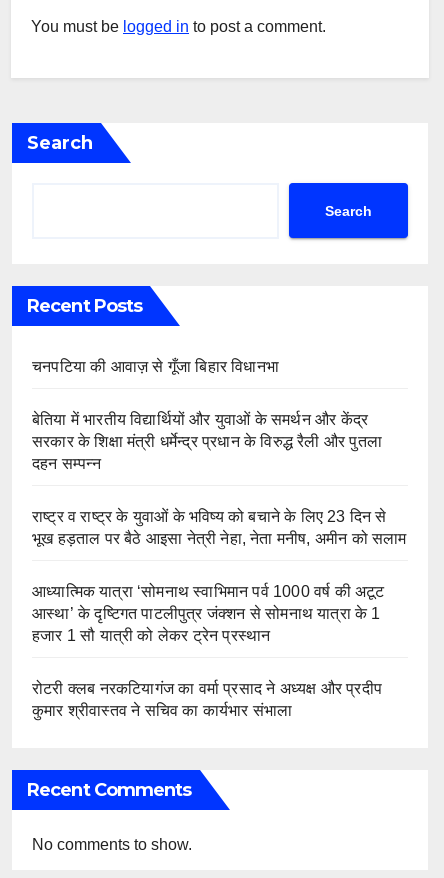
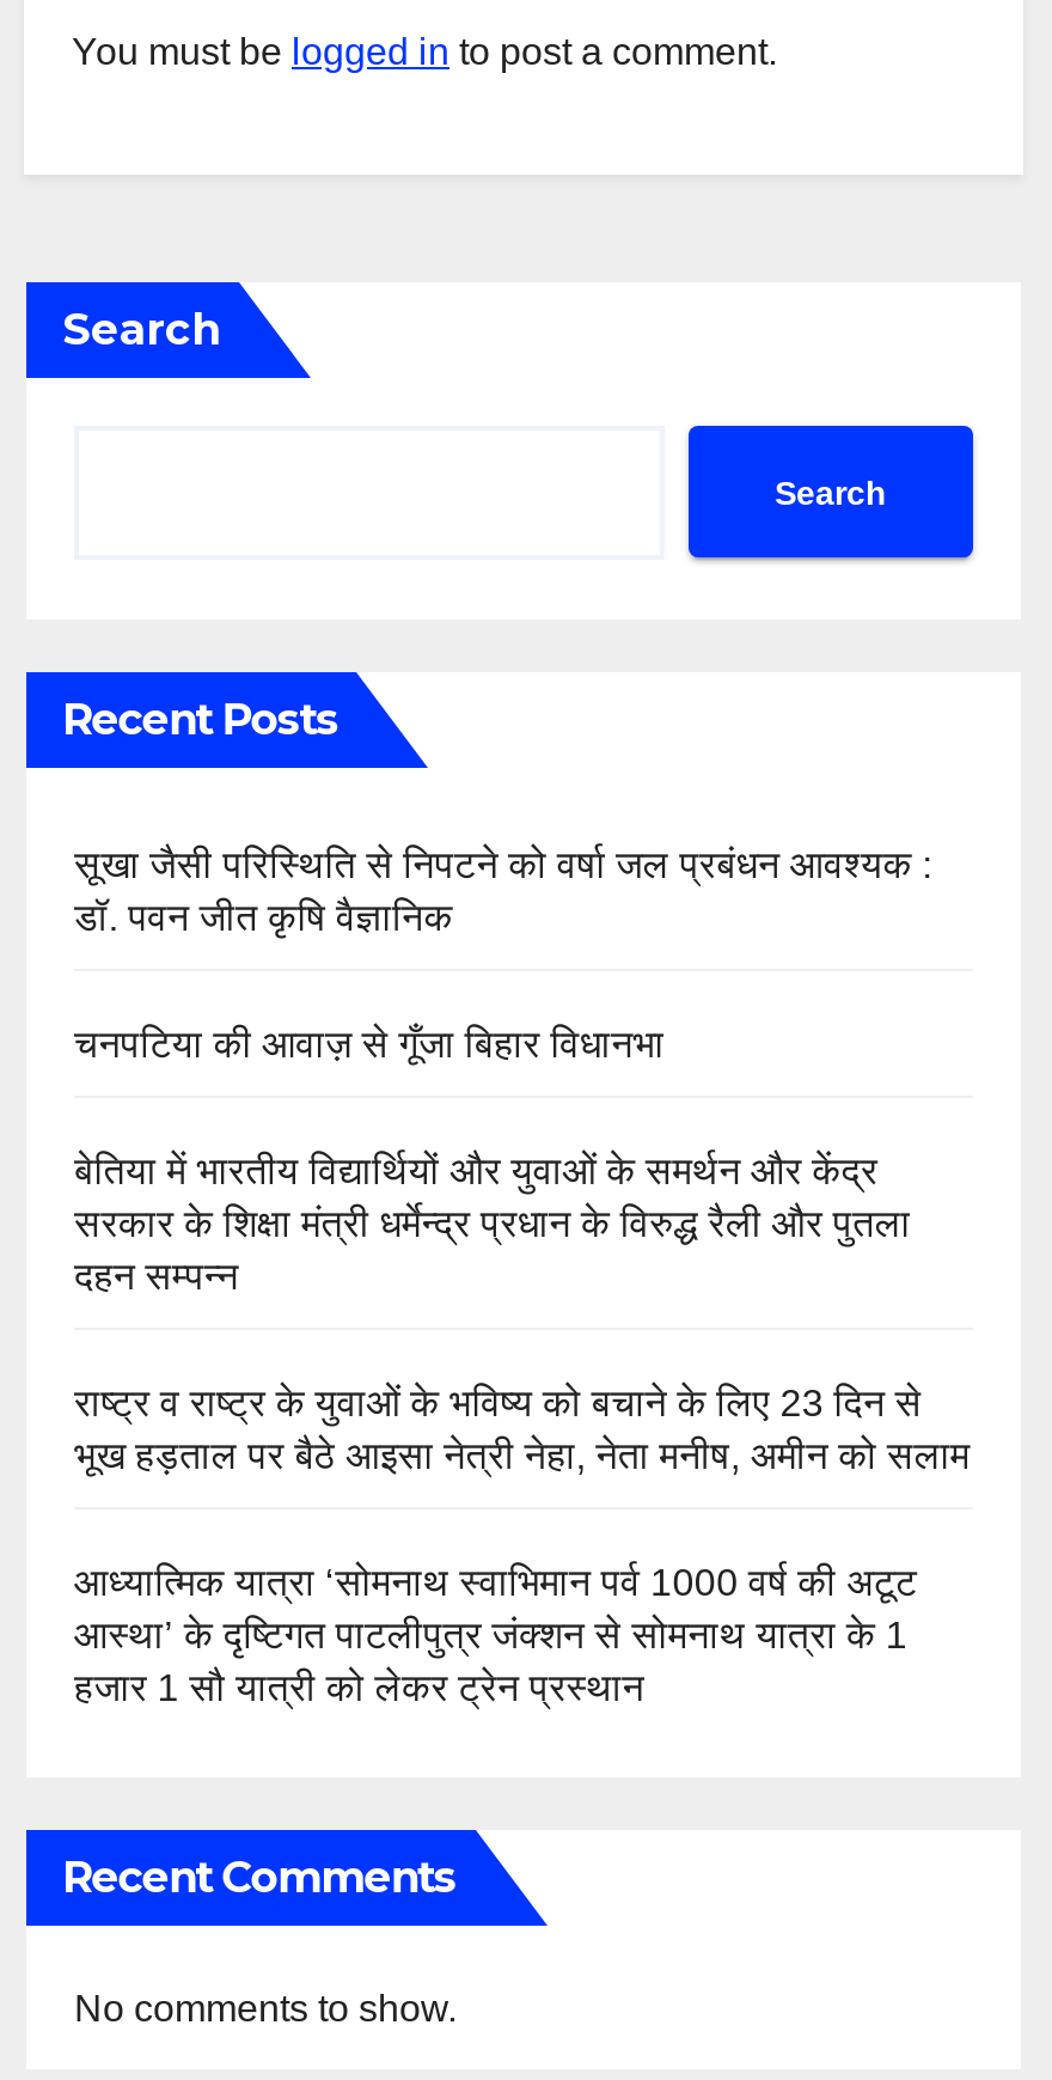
none -> [74,845,932,938] सूखा जैसी परिस्थिति से निपटने को वर्षा जल प्रबंधन आवश्यक : | डॉ. पवन जीत कृषि वैज्ञानिक
moved [32,358,407,644] -> [74,1025,970,1709]: चनपटिया की आवाज़ से गूँजा बिहार विधानभा | बेतिया में भारतीय विद्यार्थियों और युवाओं के समर्थन और केंद्र | सरकार के शिक्षा मंत्री धर्मेन्द्र प्रधान के विरुद्ध रैली और पुतला | ... | आस्था’ के दृष्टिगत पाटलीपुत्र जंक्शन से सोमनाथ यात्रा के 1 | हजार 1 सौ यात्री को लेकर ट्रेन प्रस्थान
[32,680,382,719] रोटरी क्लब नरकटियागंज का वर्मा प्रसाद ने अध्यक्ष और प्रदीप | कुमार श्रीवास्तव ने सचिव का कार्यभार संभाला -> none

